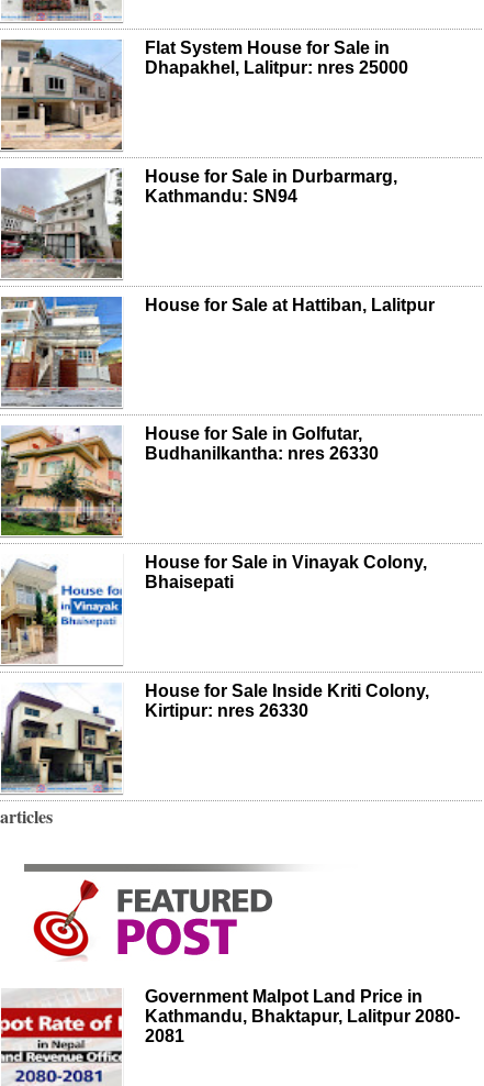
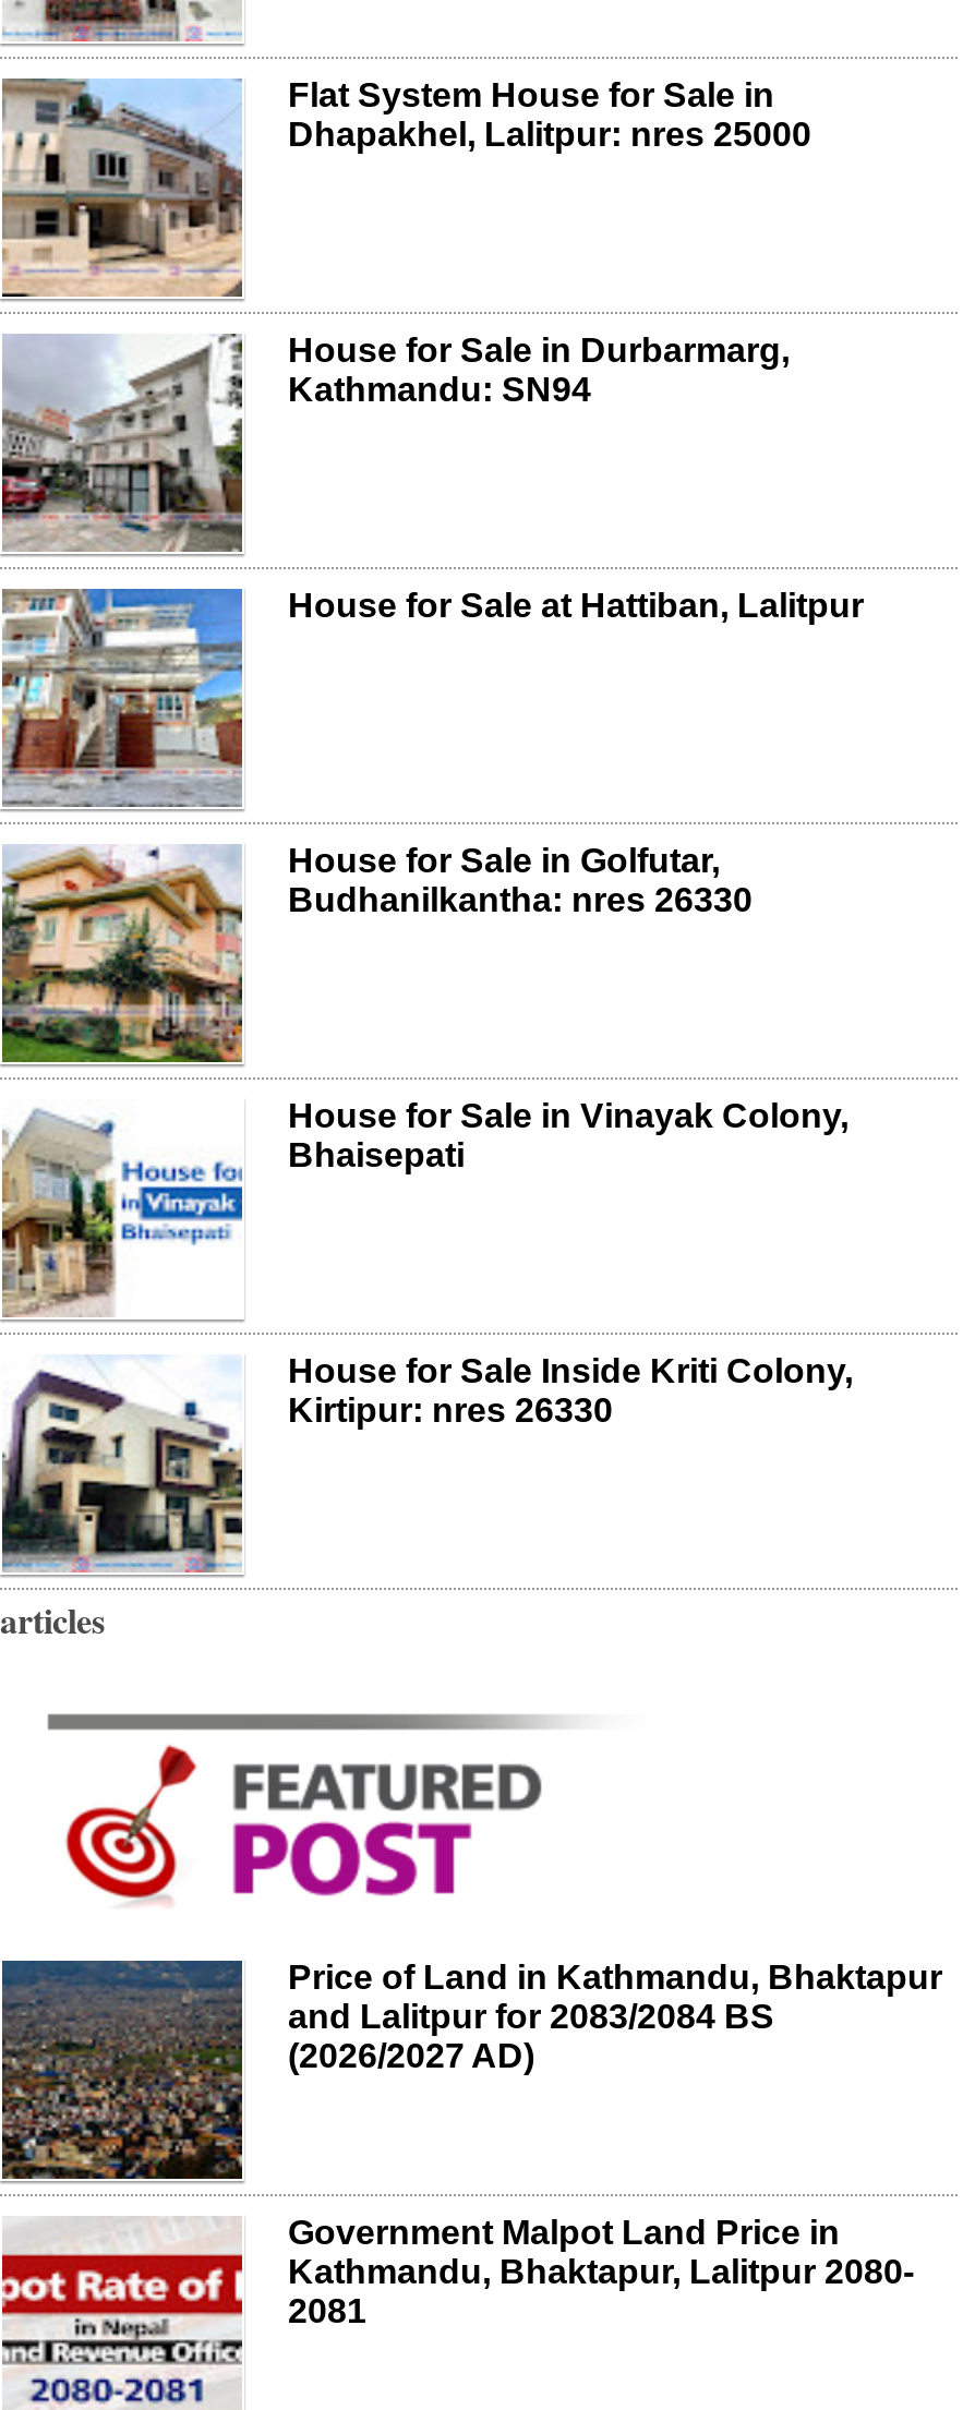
none -> [7,1959,942,2183] [image] | Price of Land in Kathmandu, Bhaktapur | and Lalitpur for 2083/2084 BS | (2026/2027 AD)

